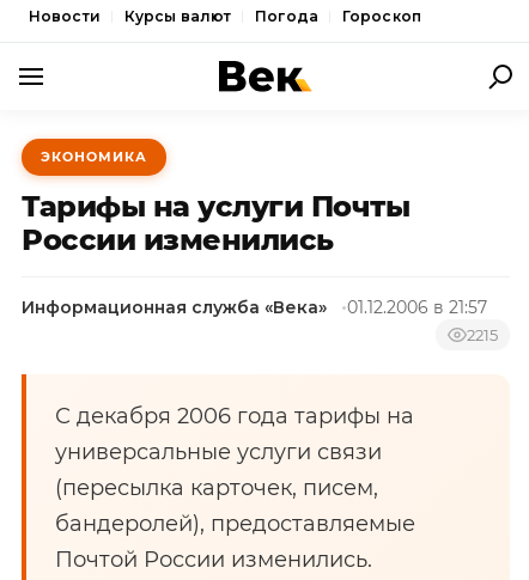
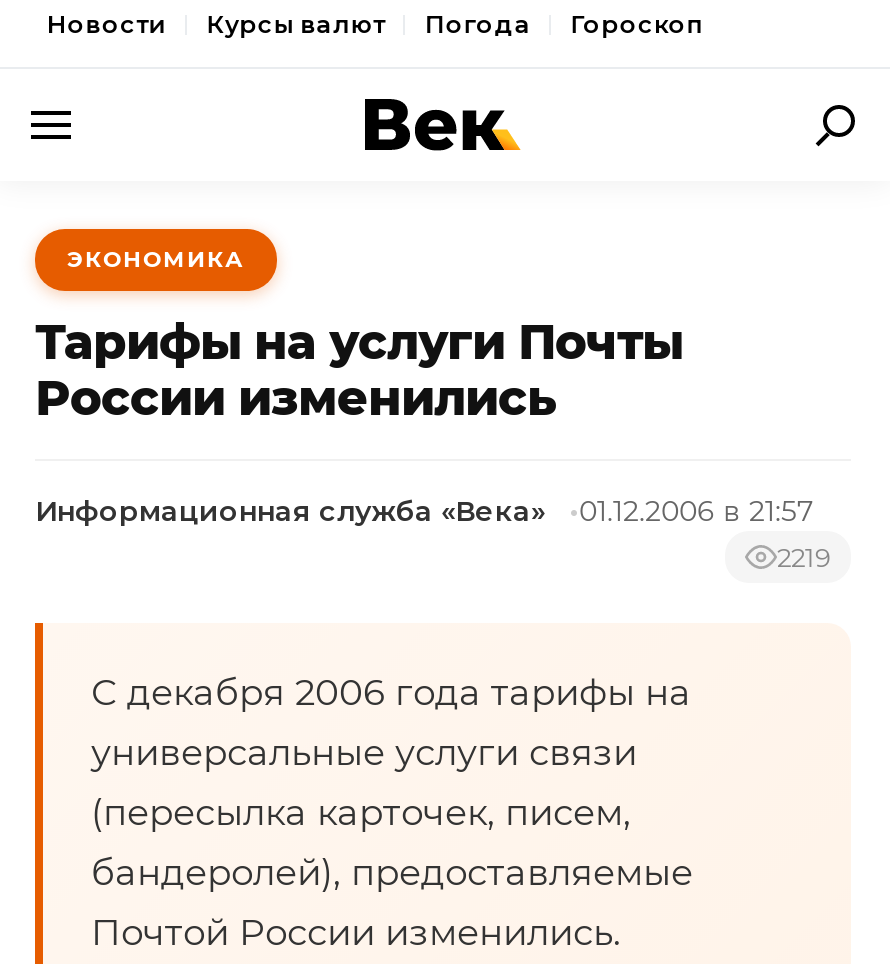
[467,325,498,344] 2215 -> [777,541,831,573] 2219

